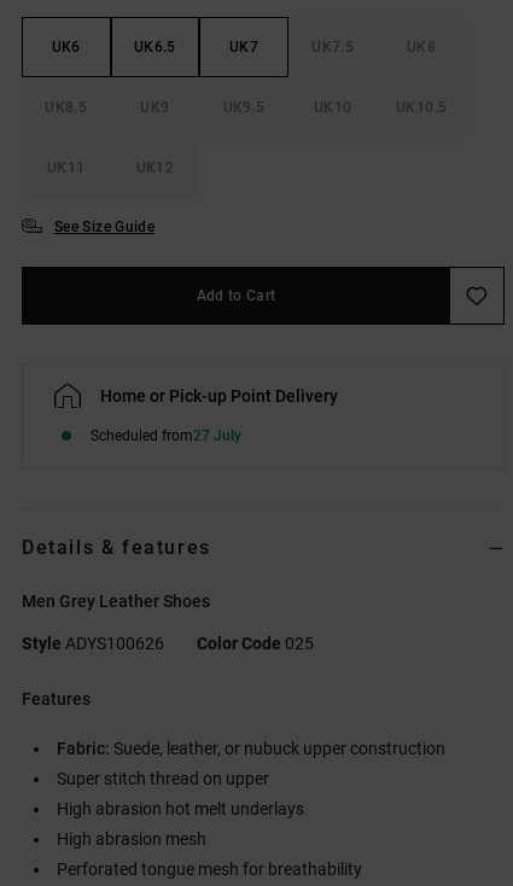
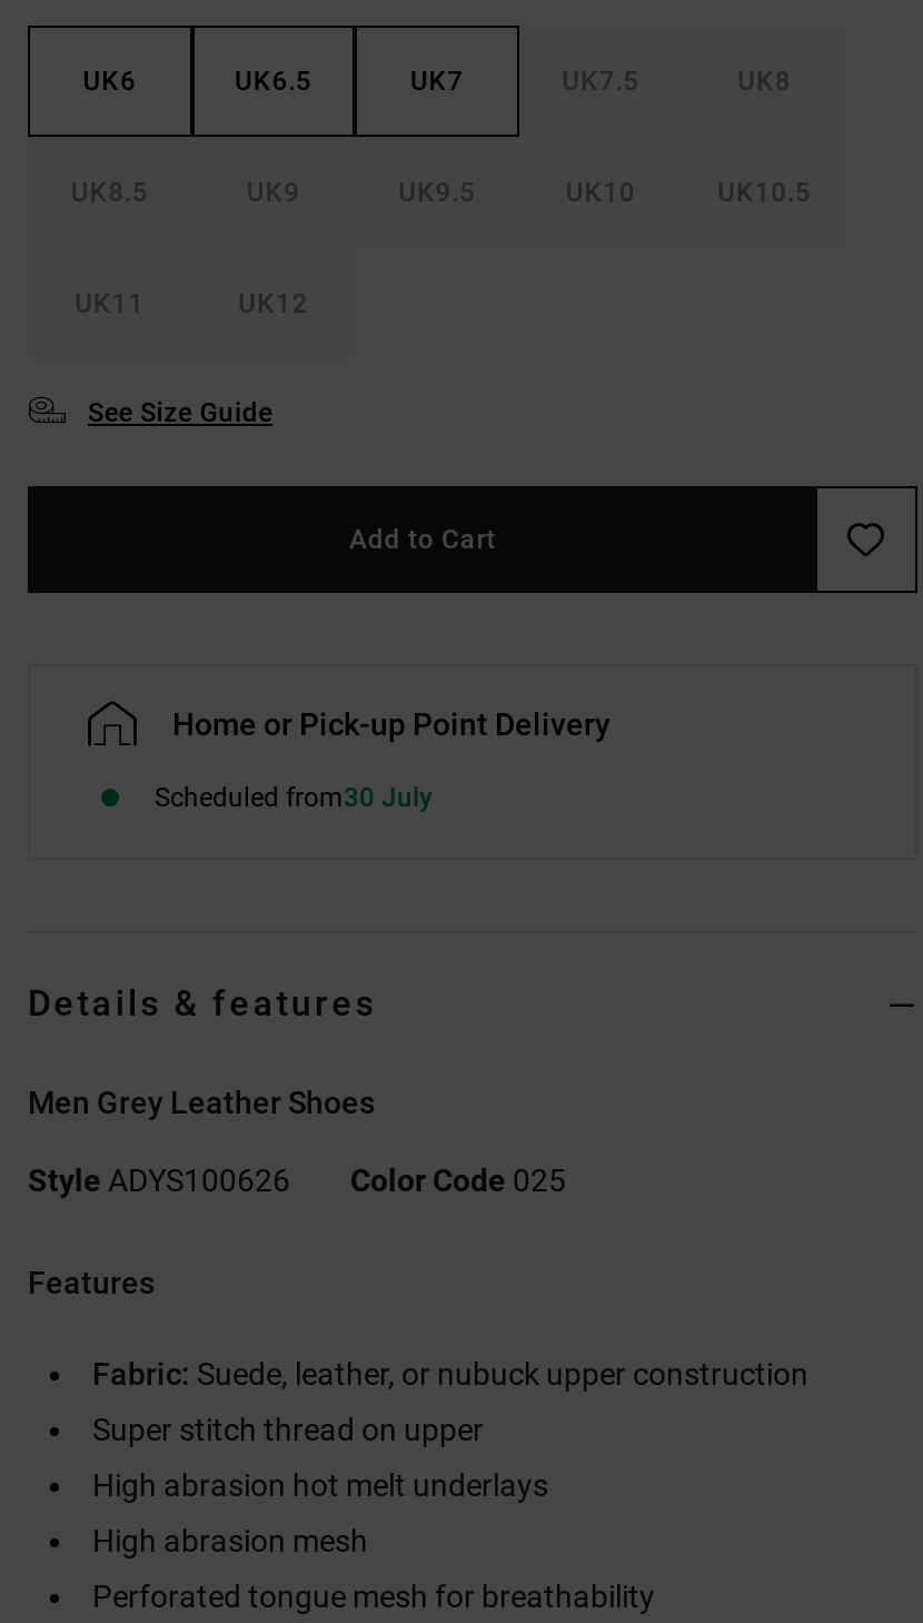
[91,427,241,444] Scheduled from27 July -> [155,781,433,813] Scheduled from30 July

